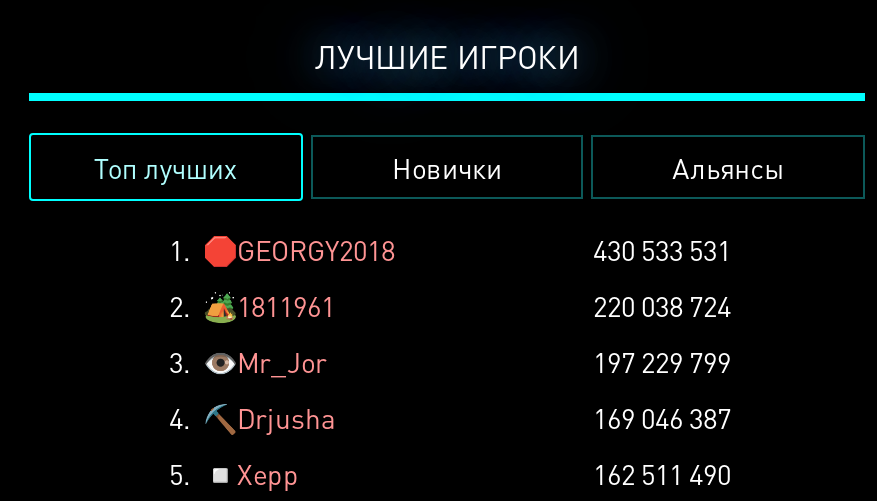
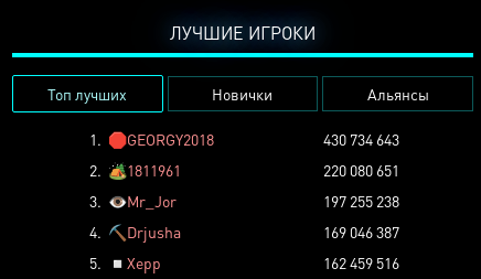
[593,231,731,267] 430 533 531 -> [323,129,399,149] 430 734 643
[593,287,731,323] 220 038 724 -> [323,160,399,180] 220 080 651
[593,343,731,379] 197 229 799 -> [323,191,399,211] 197 255 238
[593,455,731,491] 162 511 490 -> [323,253,399,272] 162 459 516

